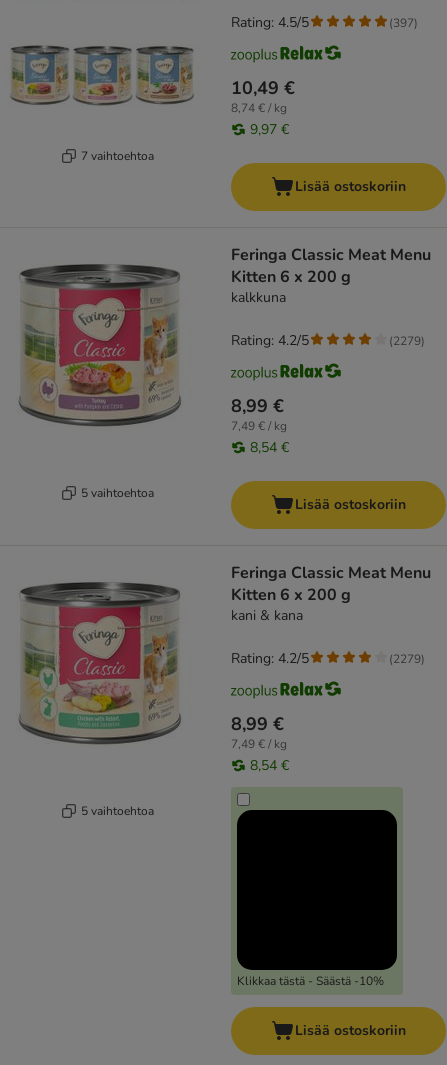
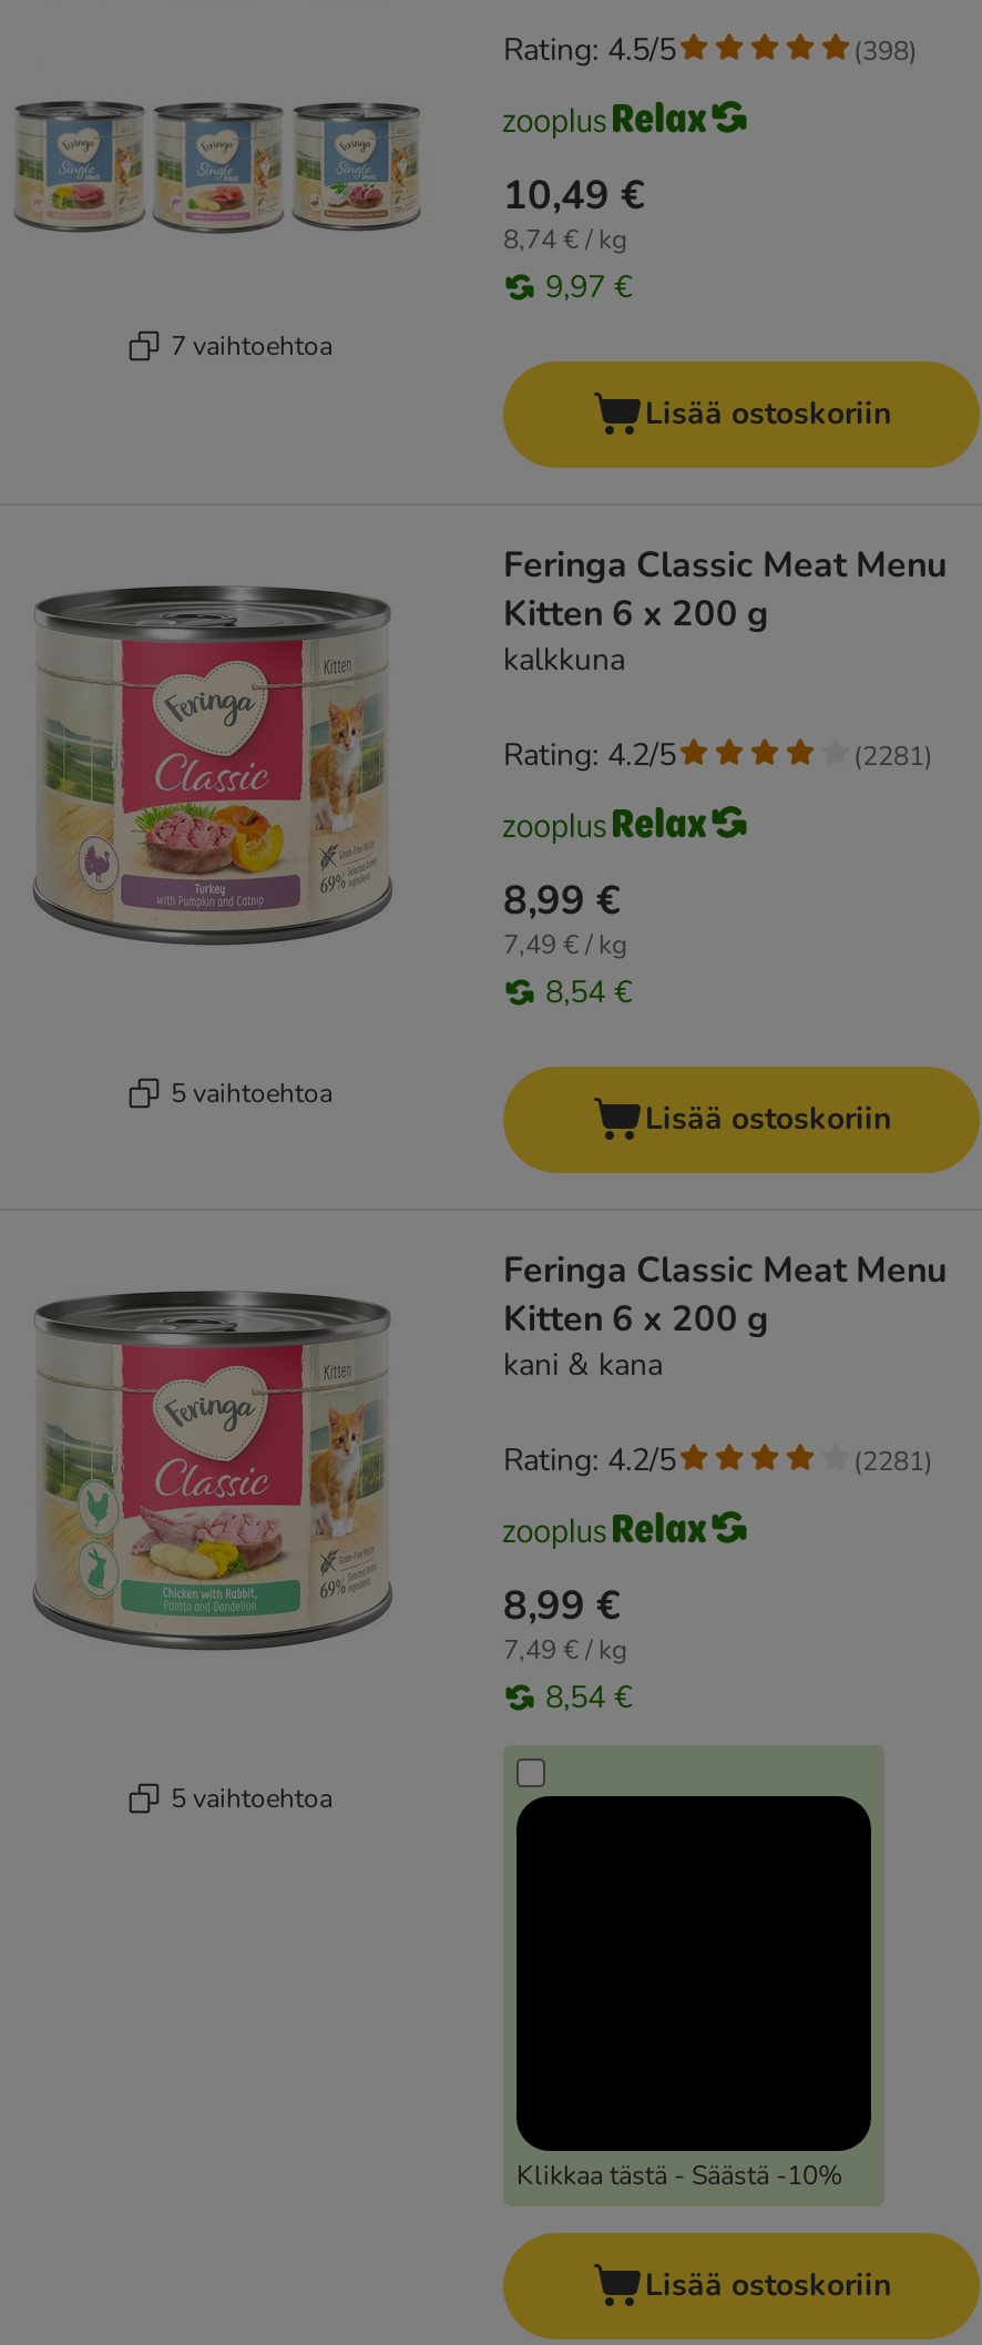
[389,15,418,31] (397) -> [853,32,918,68] (398)
[389,333,425,349] (2279) -> [853,738,933,773] (2281)
[389,651,425,667] (2279) -> [853,1443,933,1478] (2281)

